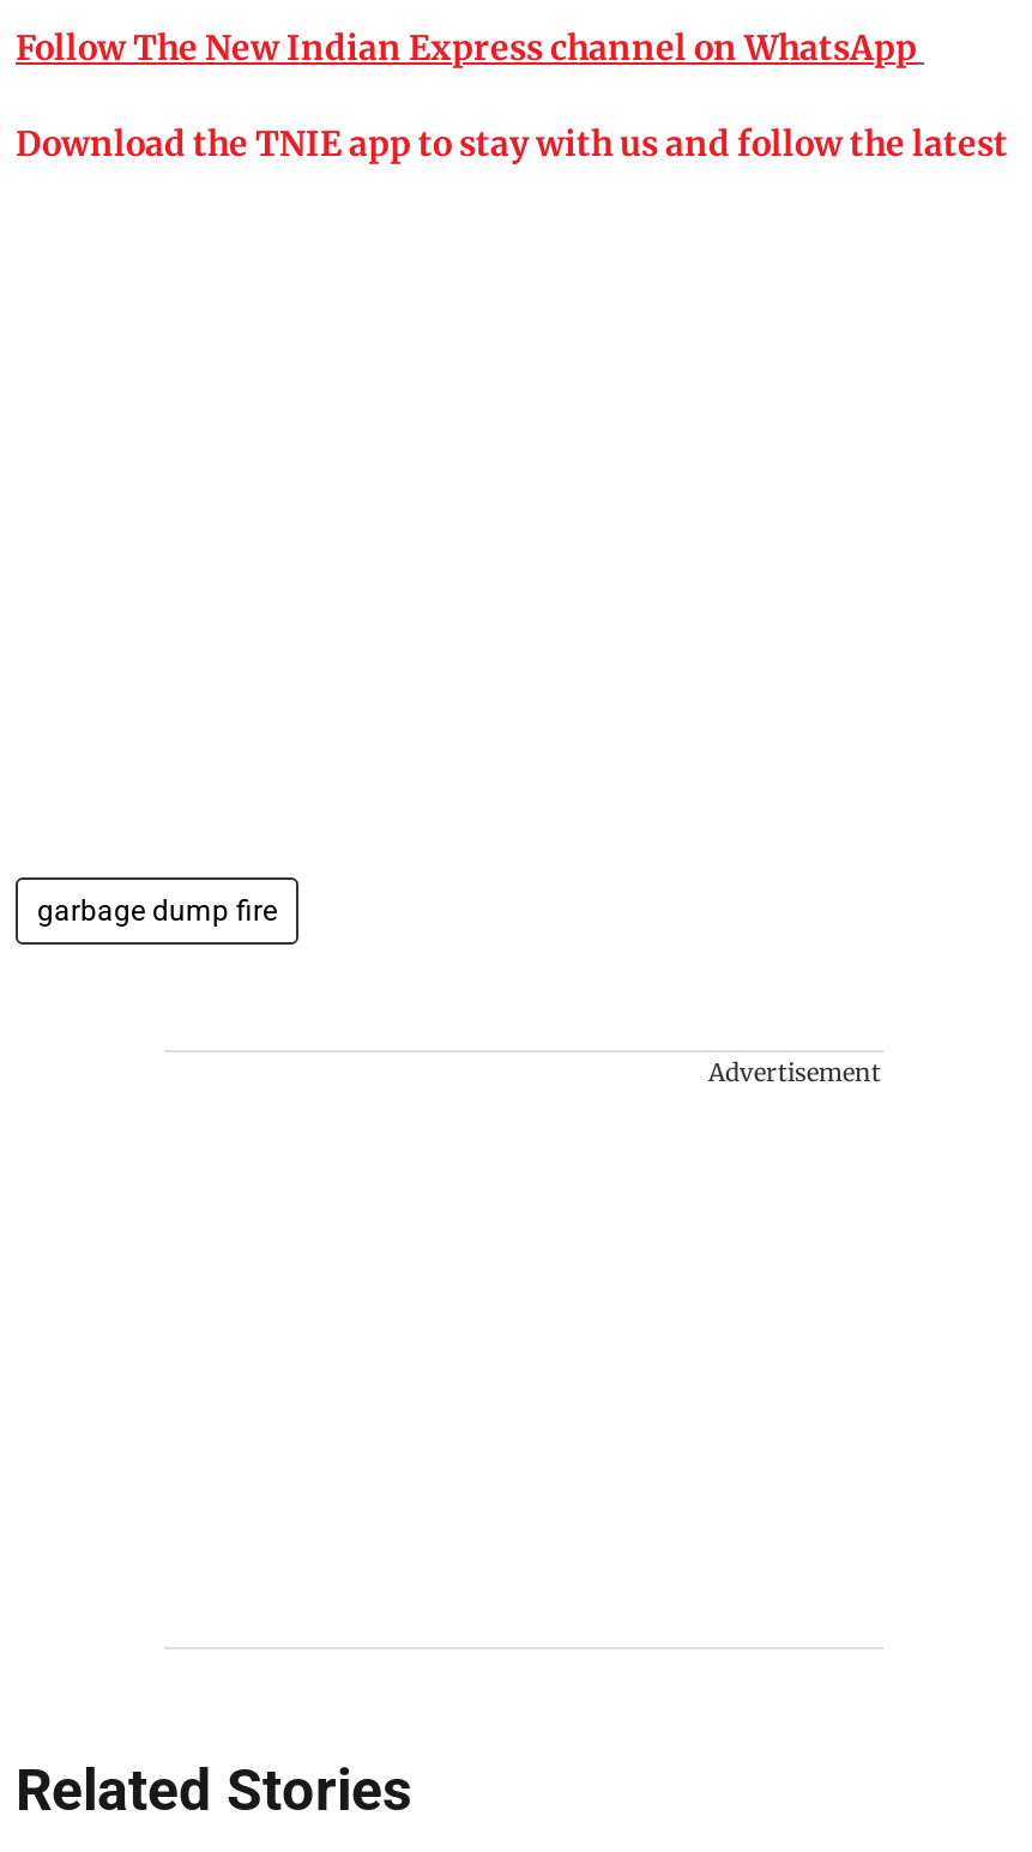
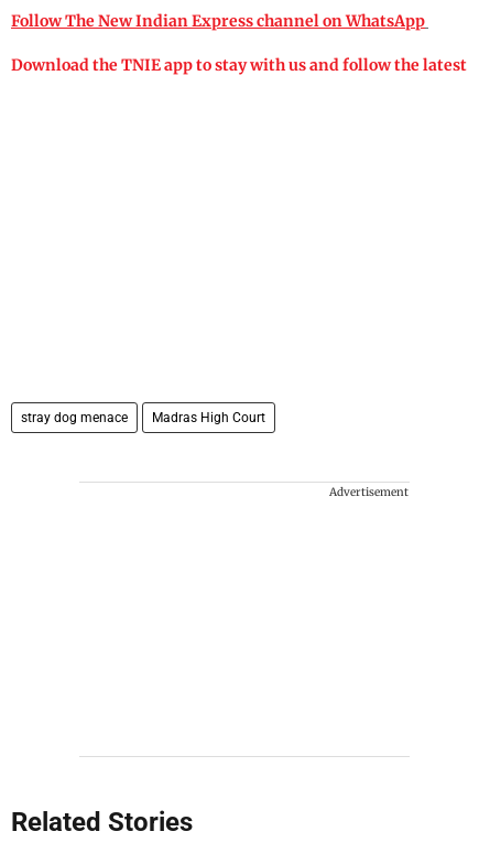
[37,894,277,928] garbage dump fire -> [21,410,265,426] stray dog menace | Madras High Court

